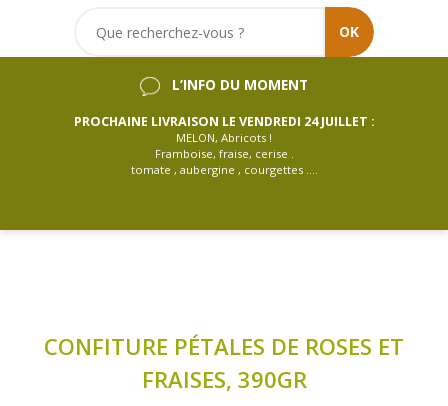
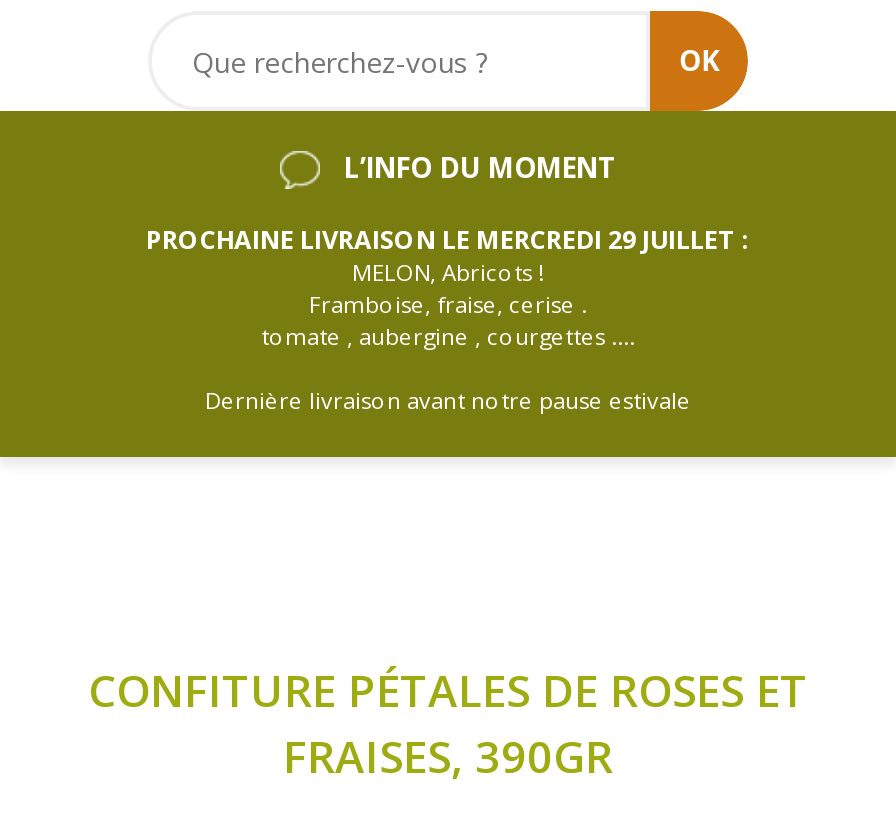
[73,113,374,130] PROCHAINE LIVRAISON LE VENDREDI 24 JUILLET : -> [146,223,750,257] PROCHAINE LIVRAISON LE MERCREDI 29 JUILLET :
none -> [199,385,697,415] Dernière livraison avant notre pause estivale

